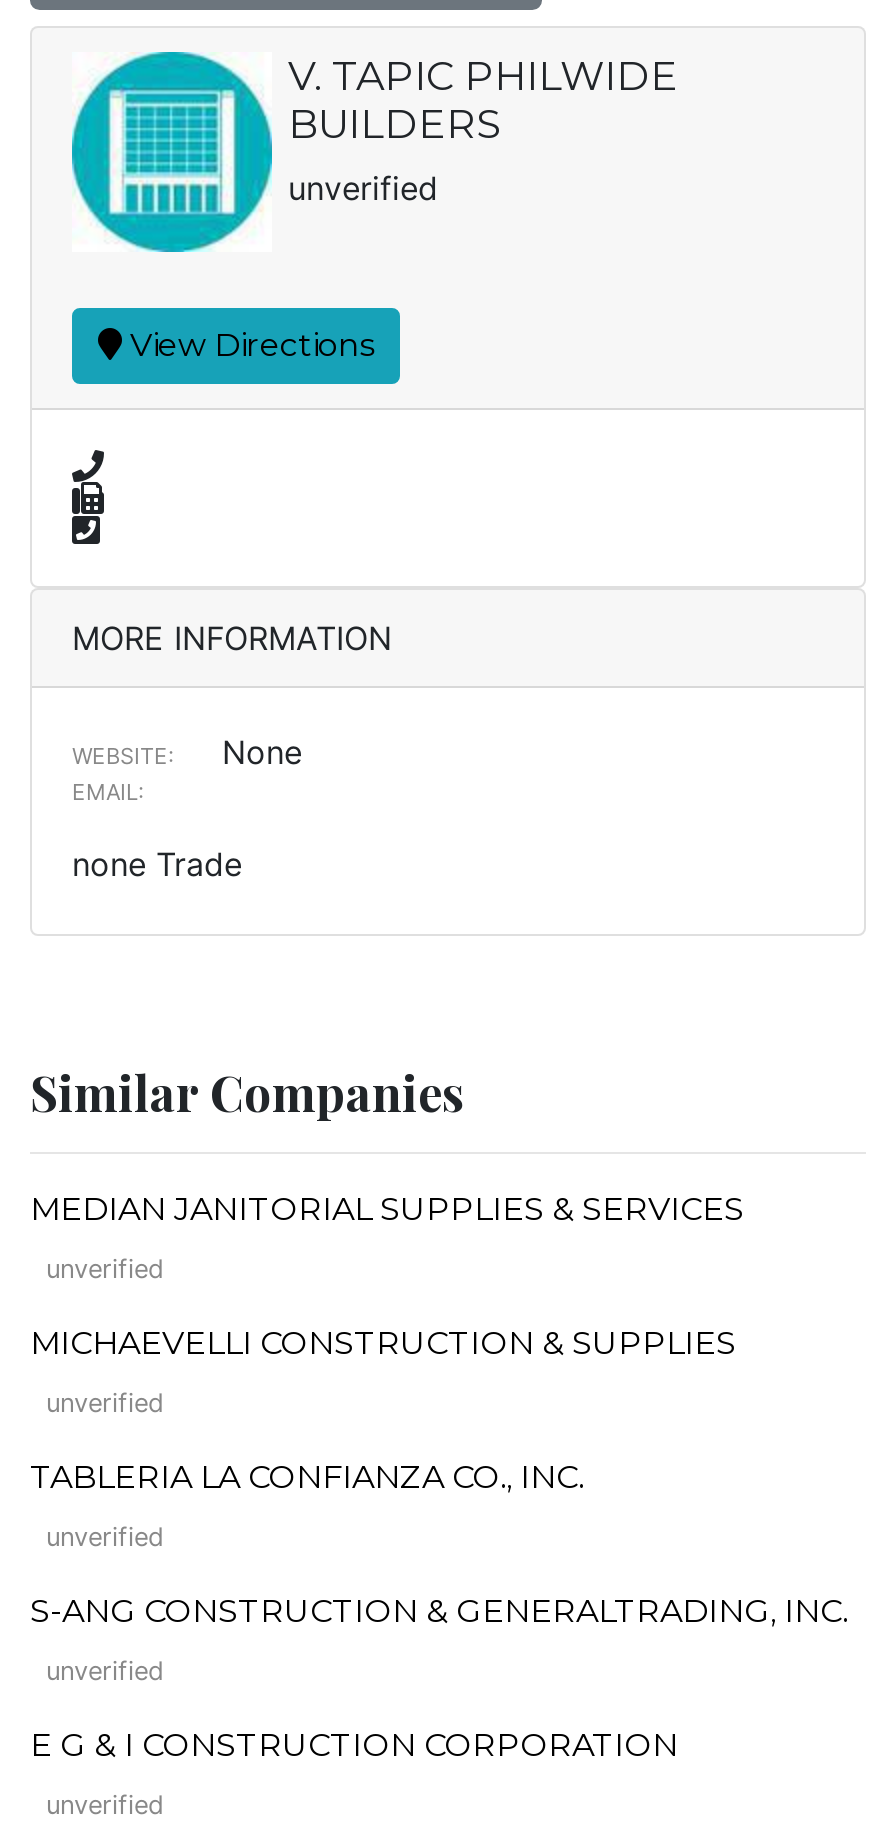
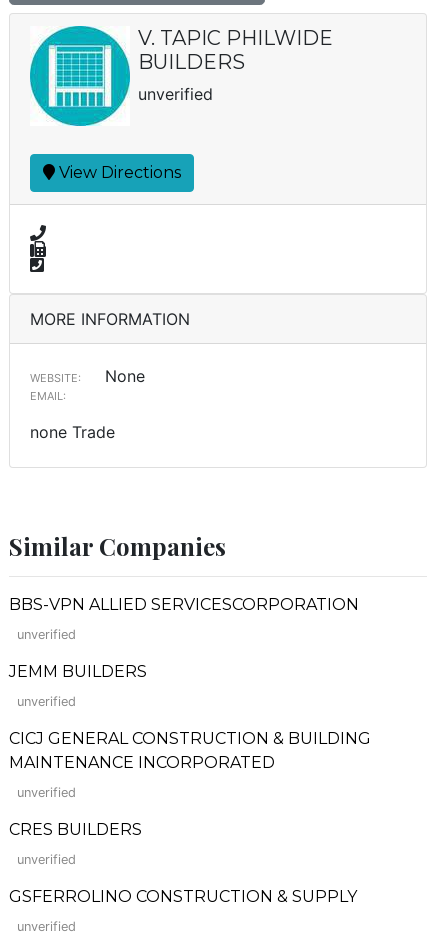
[30,1190,744,1228] MEDIAN JANITORIAL SUPPLIES & SERVICES -> [9,595,359,614] BBS-VPN ALLIED SERVICESCORPORATION
[30,1324,736,1362] MICHAEVELLI CONSTRUCTION & SUPPLIES -> [9,662,147,681] JEMM BUILDERS
[30,1458,584,1496] TABLERIA LA CONFIANZA CO., INC. -> [9,729,371,772] CICJ GENERAL CONSTRUCTION & BUILDING | MAINTENANCE INCORPORATED
[30,1592,848,1630] S-ANG CONSTRUCTION & GENERALTRADING, INC. -> [9,820,142,839] CRES BUILDERS
[30,1726,678,1764] E G & I CONSTRUCTION CORPORATION -> [9,887,357,906] GSFERROLINO CONSTRUCTION & SUPPLY

